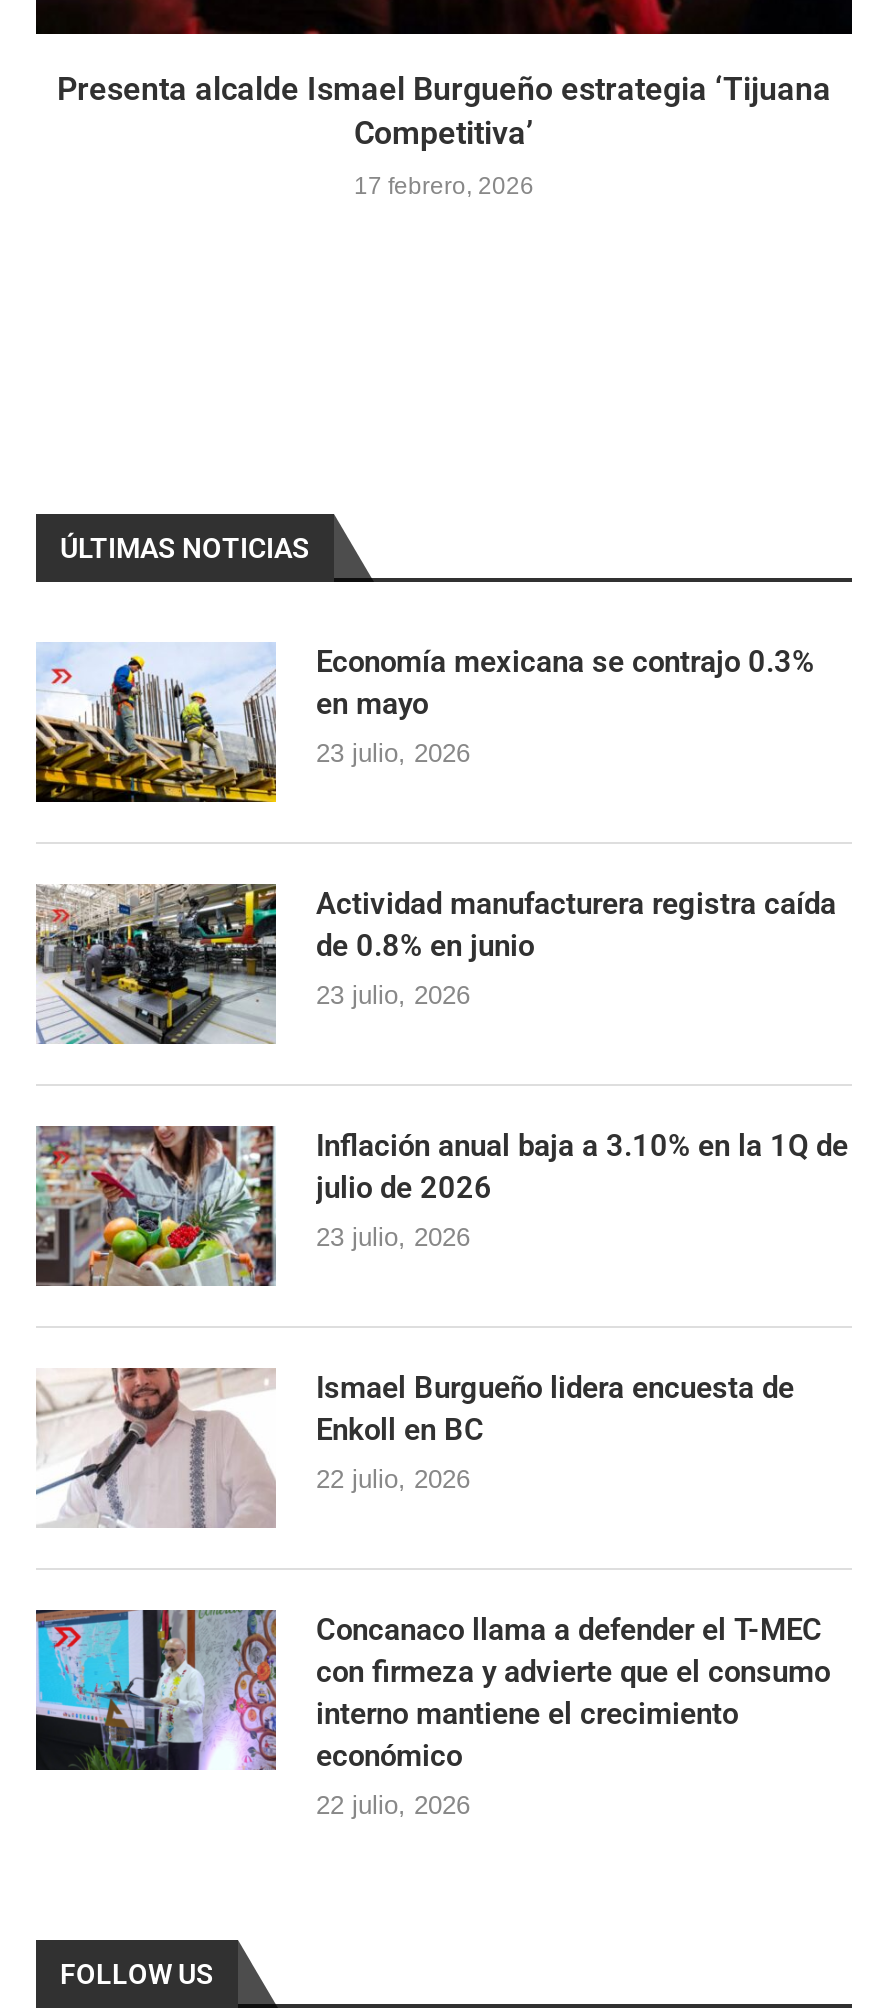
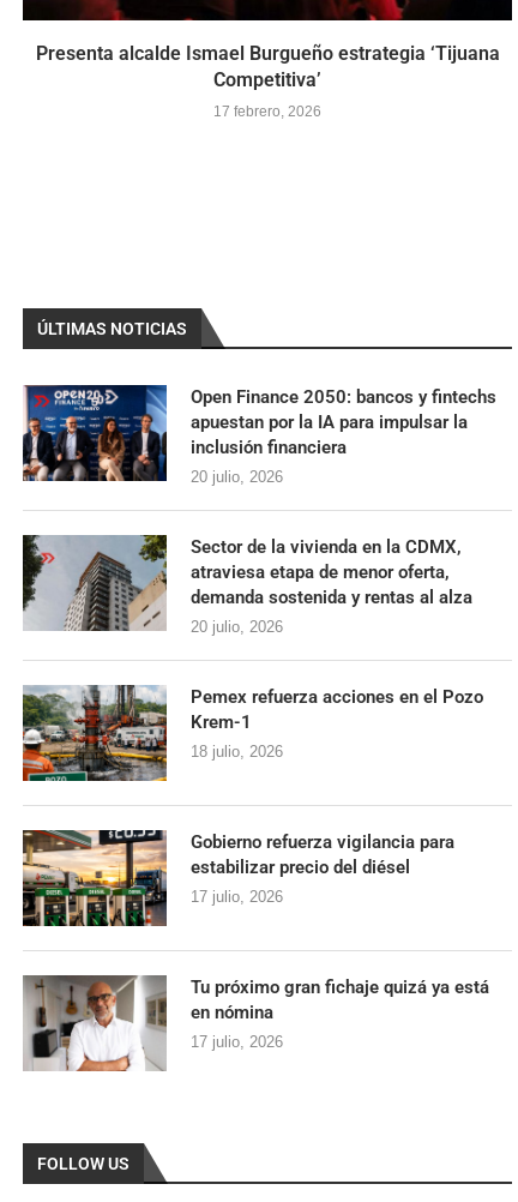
[36,642,814,804] [image] | Economía mexicana se contrajo 0.3% | en mayo | 23 julio, 2026 -> [23,384,496,486] [image] | Open Finance 2050: bancos y fintechs | apuestan por la IA para impulsar la | inclusión financiera | 20 julio, 2026
[34,882,836,1052] [image] | Actividad manufacturera registra caída | de 0.8% en junio | 23 julio, 2026 -> [22,530,472,636] [image] | Sector de la vivienda en la CDMX, | atraviesa etapa de menor oferta, | demanda sostenida y rentas al alza | 20 julio, 2026
[36,1124,848,1302] [image] | Inflación anual baja a 3.10% en la 1Q de | julio de 2026 | 23 julio, 2026 -> [22,675,483,782] [image] | Pemex refuerza acciones en el Pozo | Krem-1 | 18 julio, 2026
[36,1366,794,1544] [image] | Ismael Burgueño lidera encuesta de | Enkoll en BC | 22 julio, 2026 -> [22,821,454,927] [image] | Gobierno refuerza vigilancia para | estabilizar precio del diésel | 17 julio, 2026
[34,1608,830,1820] [image] | Concanaco llama a defender el T-MEC | con firmeza y advierte que el consumo | interno mantiene el crecimiento | económico | 22 julio, 2026 -> [23,966,489,1072] [image] | Tu próximo gran fichaje quizá ya está | en nómina | 17 julio, 2026

